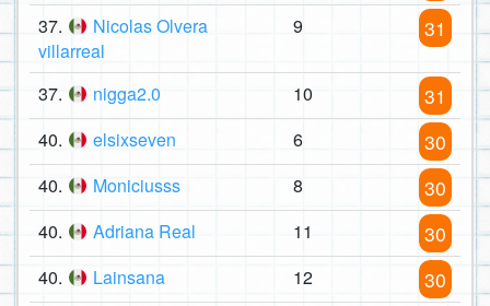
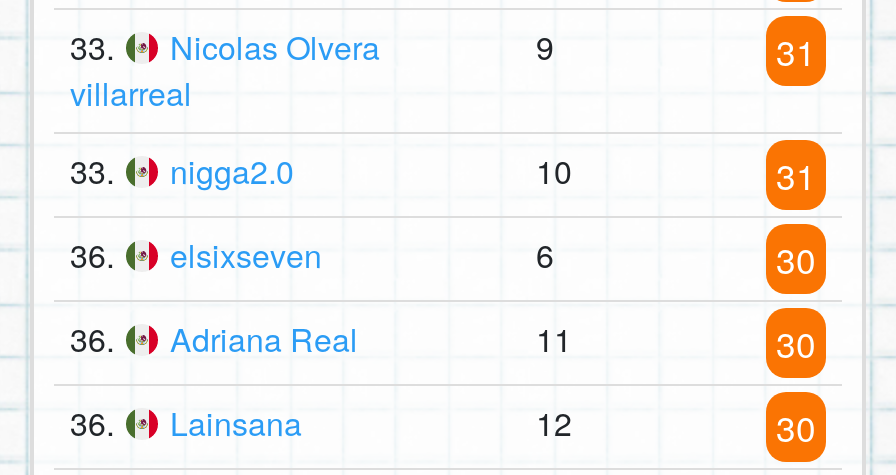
[38,14,208,39] 37. Nicolas Olvera -> [70,25,380,71] 33. Nicolas Olvera
[38,81,161,106] 37. nigga2.0 -> [70,149,294,195] 33. nigga2.0
[38,127,176,152] 40. elsixseven -> [70,233,322,279] 36. elsixseven
[38,173,446,244] 40. | Moniciusss | 8 | 30 | 40. -> [70,317,122,363] 36.
[38,265,165,290] 40. Lainsana -> [70,401,302,447] 36. Lainsana

